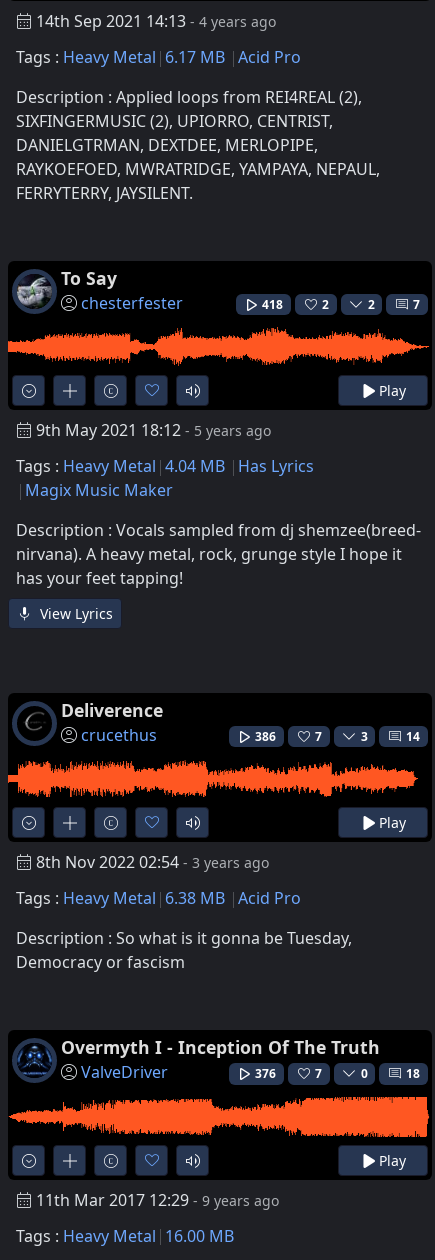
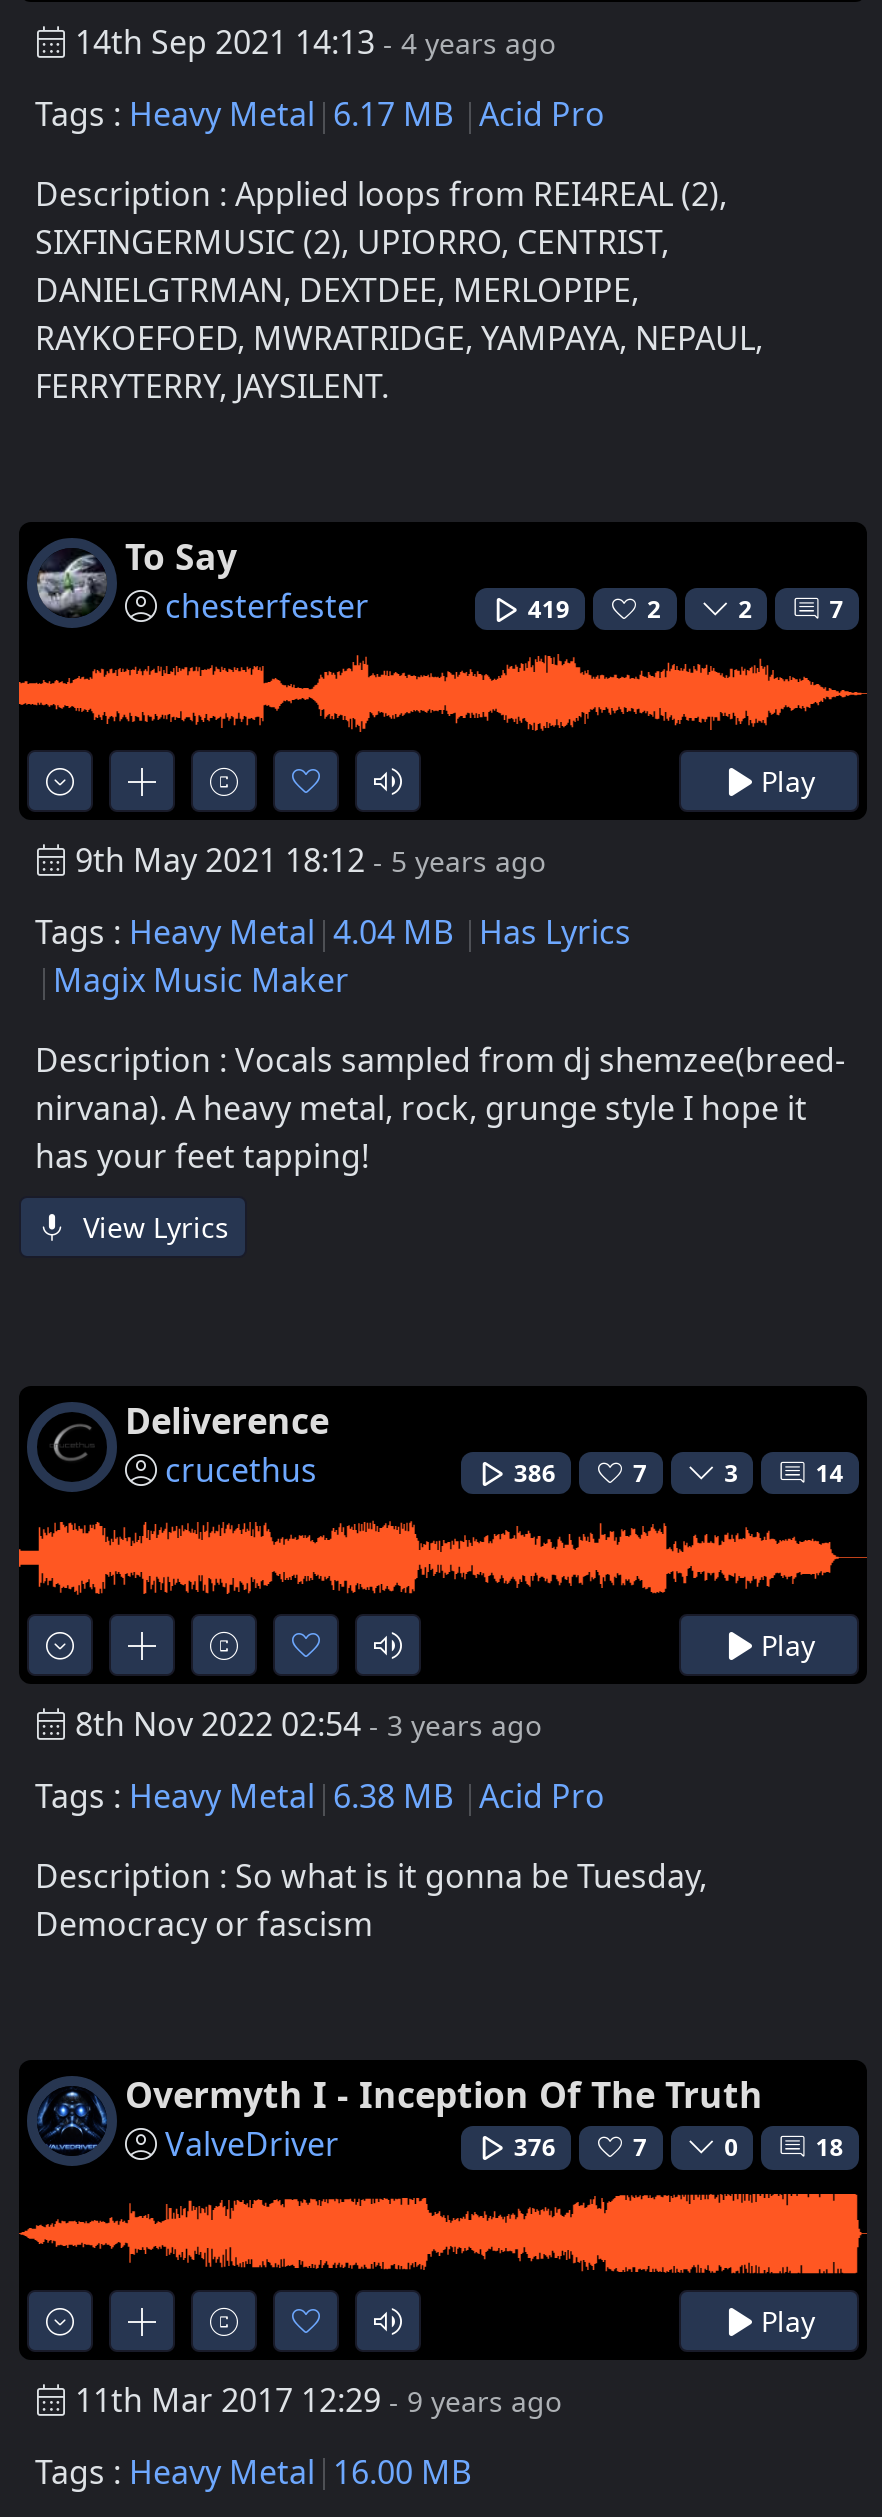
[262,296,283,313] 418 -> [528,592,570,626] 419

